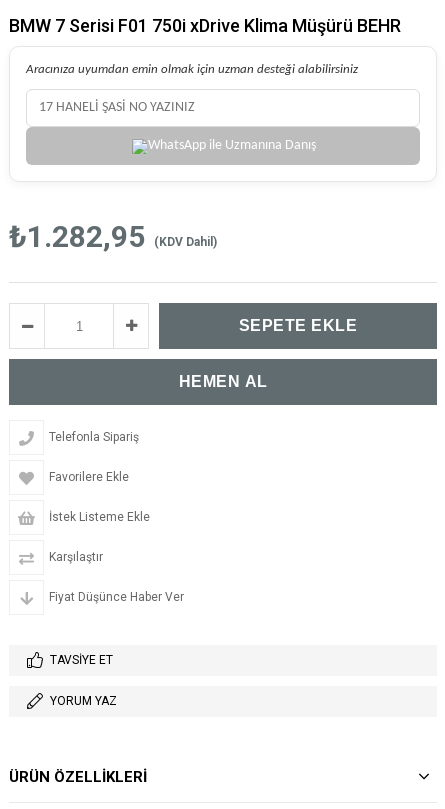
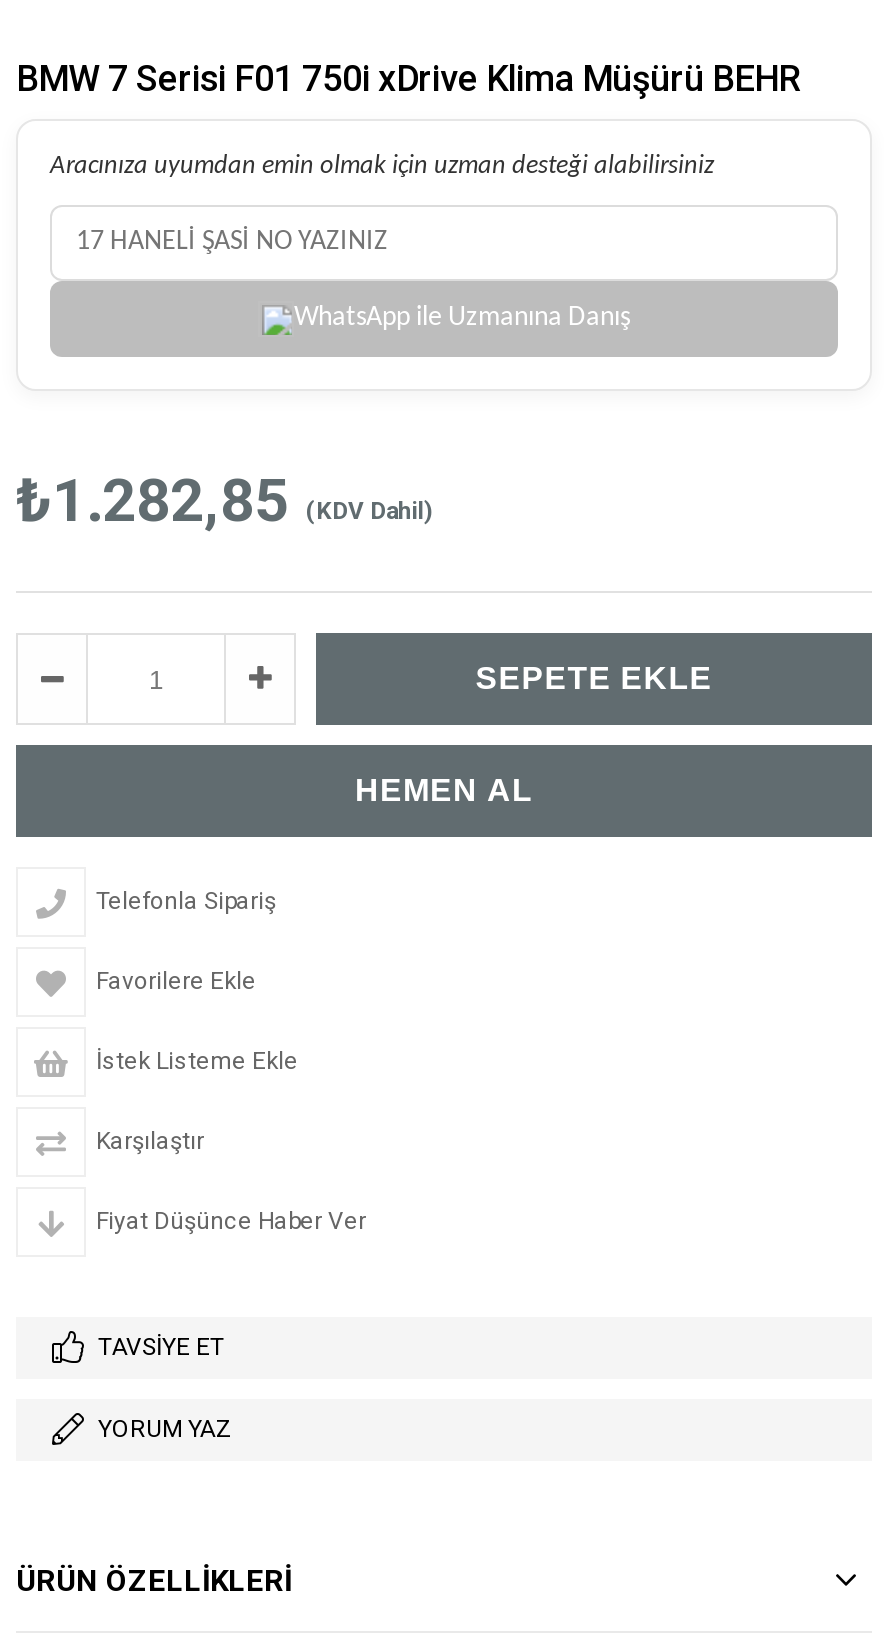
[9,219,217,254] ₺1.282,95 (KDV Dahil) -> [16,465,432,535] ₺1.282,85 (KDV Dahil)

